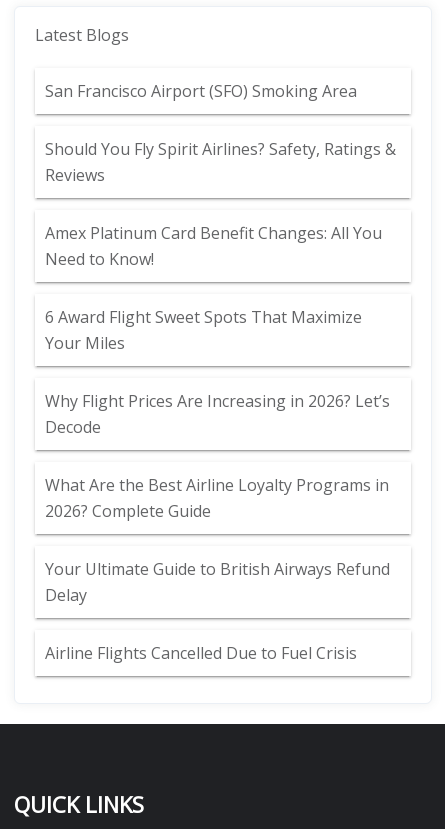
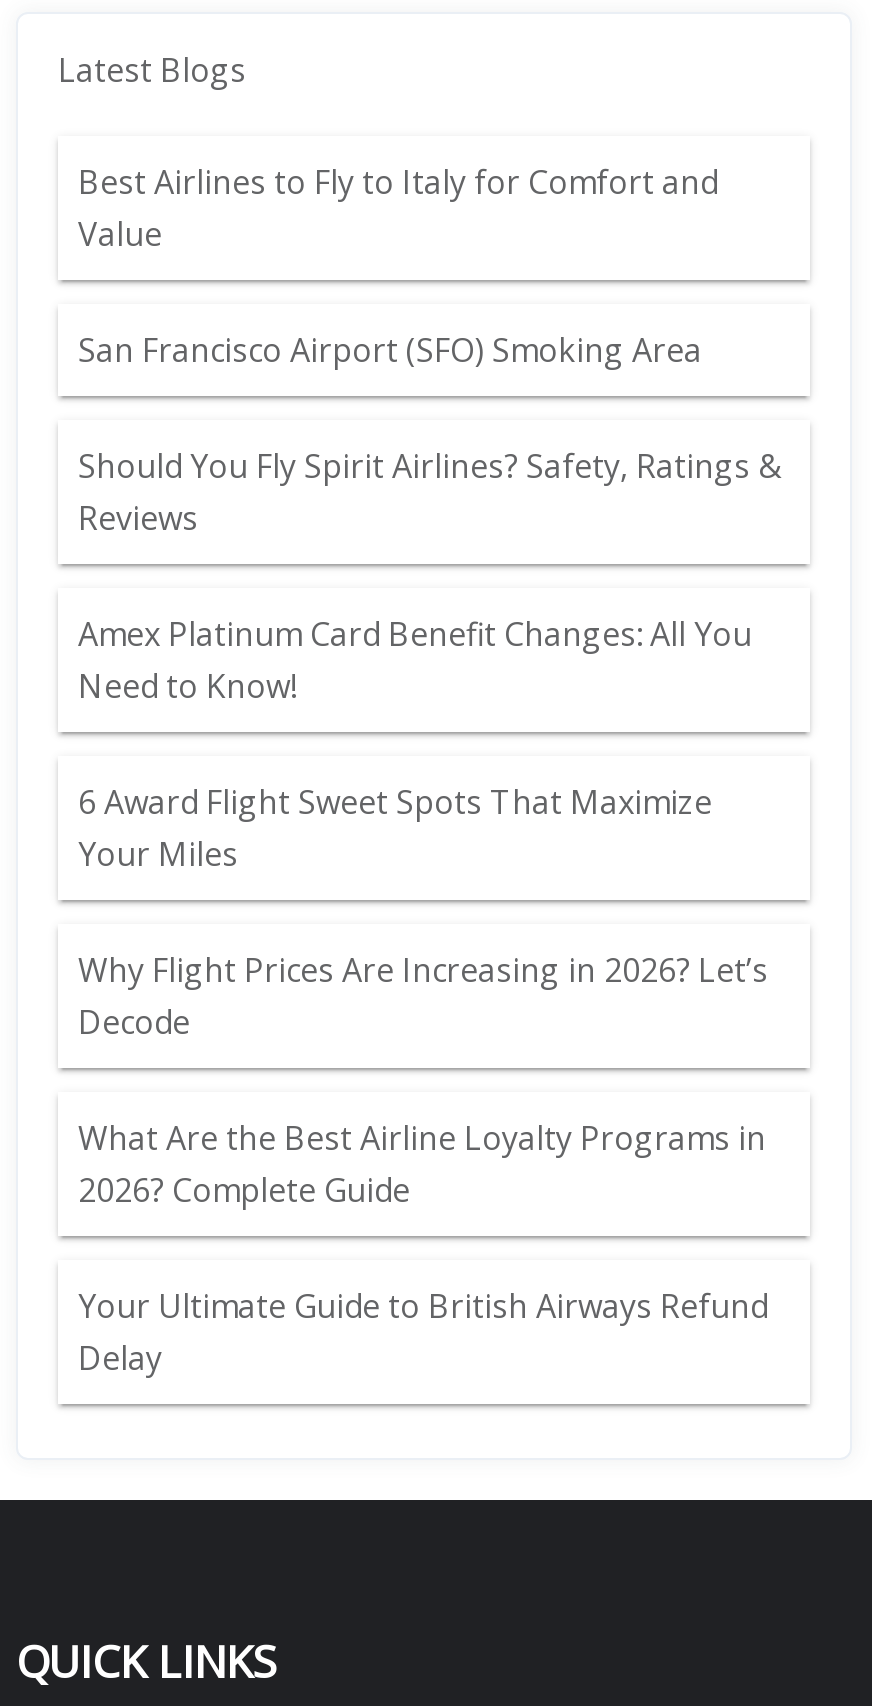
none -> [78,160,718,256] Best Airlines to Fly to Italy for Comfort and | Value
moved [45,80,396,606] -> [78,328,780,1380]: San Francisco Airport (SFO) Smoking Area | Should You Fly Spirit Airlines? Safety, Ratings & | Reviews | ... | Your Ultimate Guide to British Airways Refund | Delay
[45,642,357,664] Airline Flights Cancelled Due to Fuel Crisis -> none

